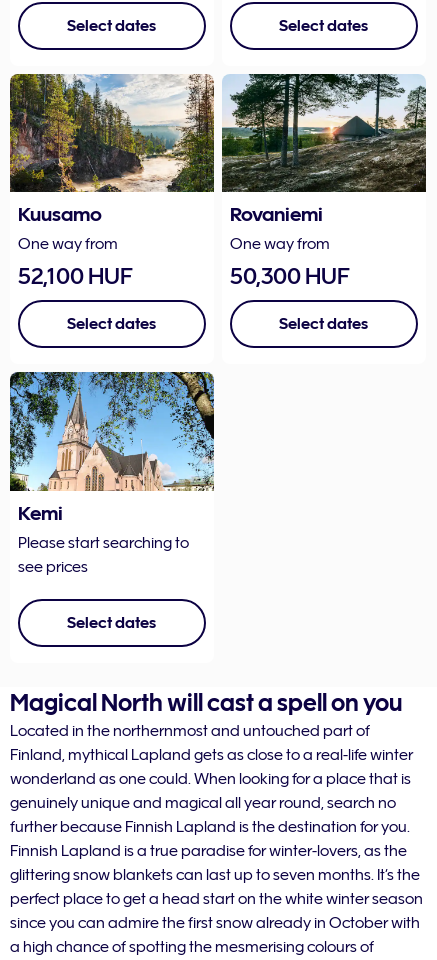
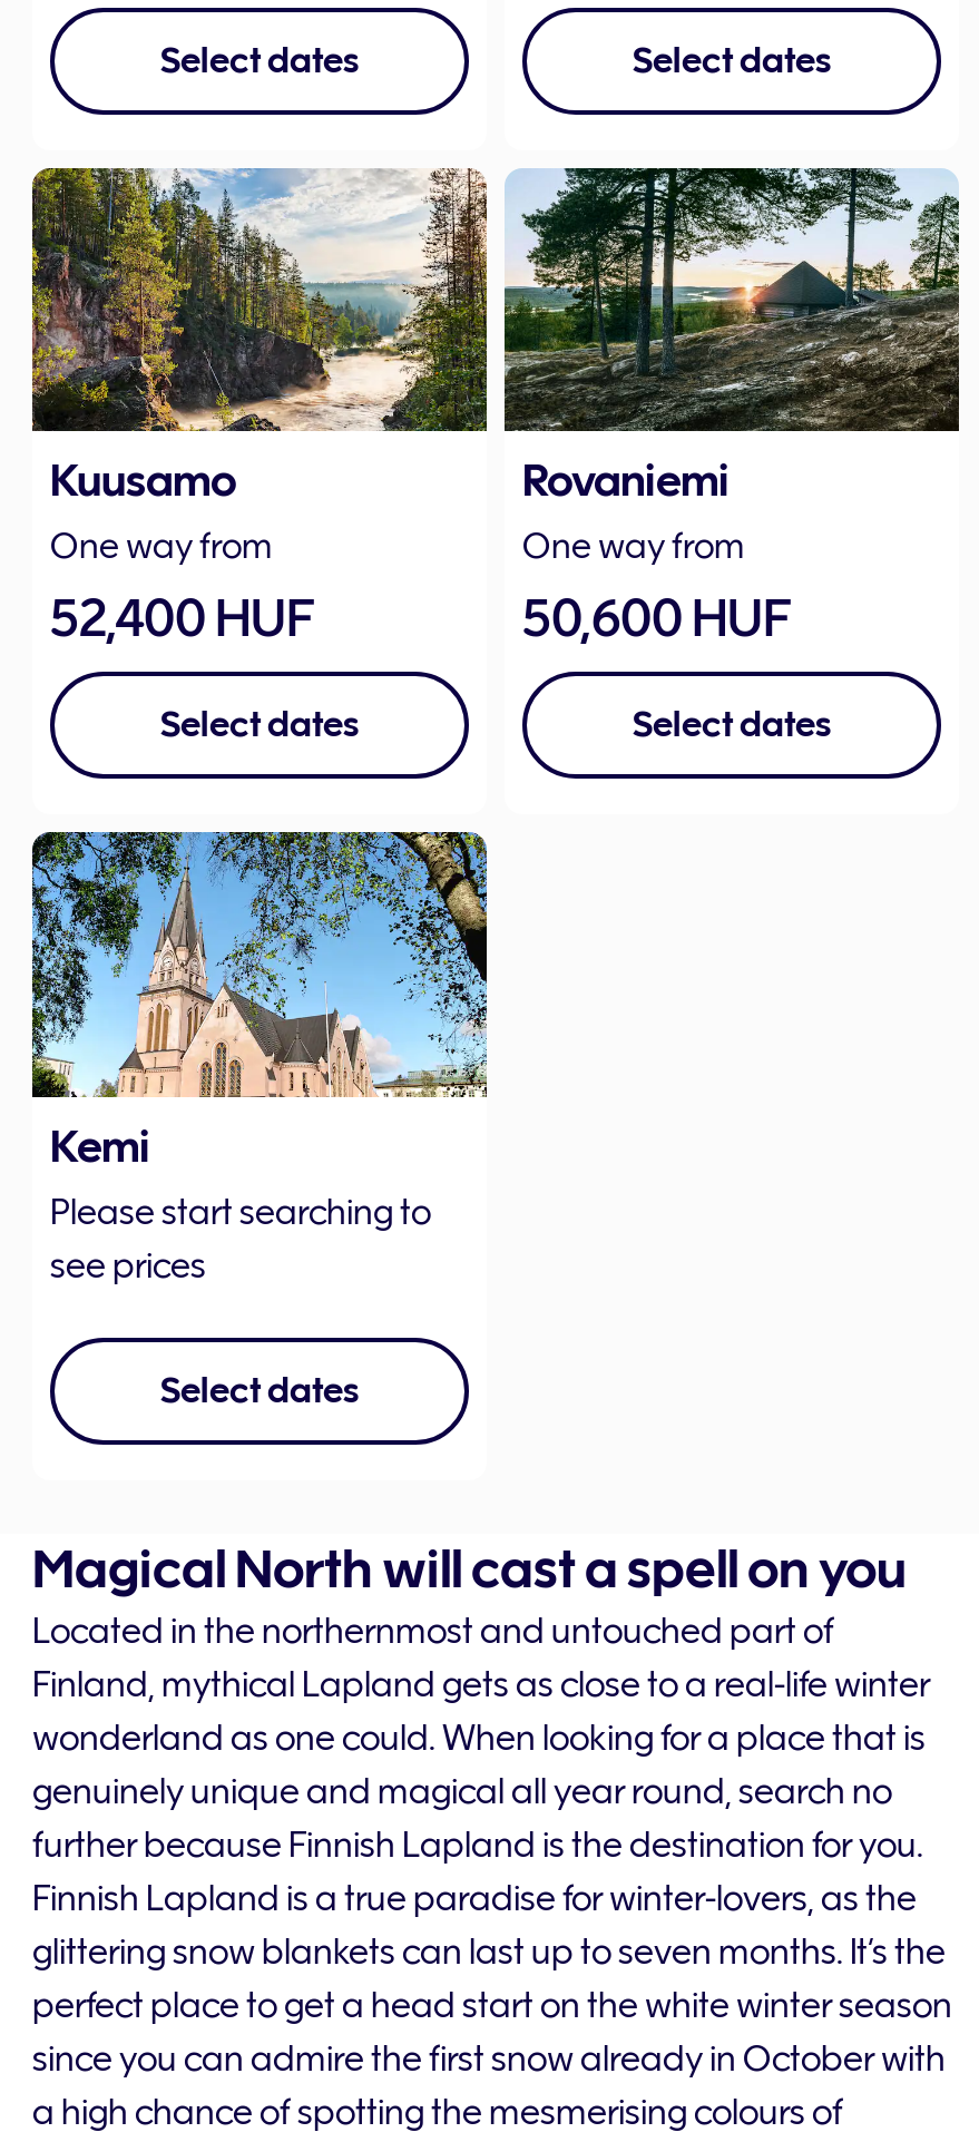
[18,262,133,289] 52,100 HUF -> [50,588,315,648] 52,400 HUF
[230,262,350,289] 50,300 HUF -> [522,588,792,648] 50,600 HUF

